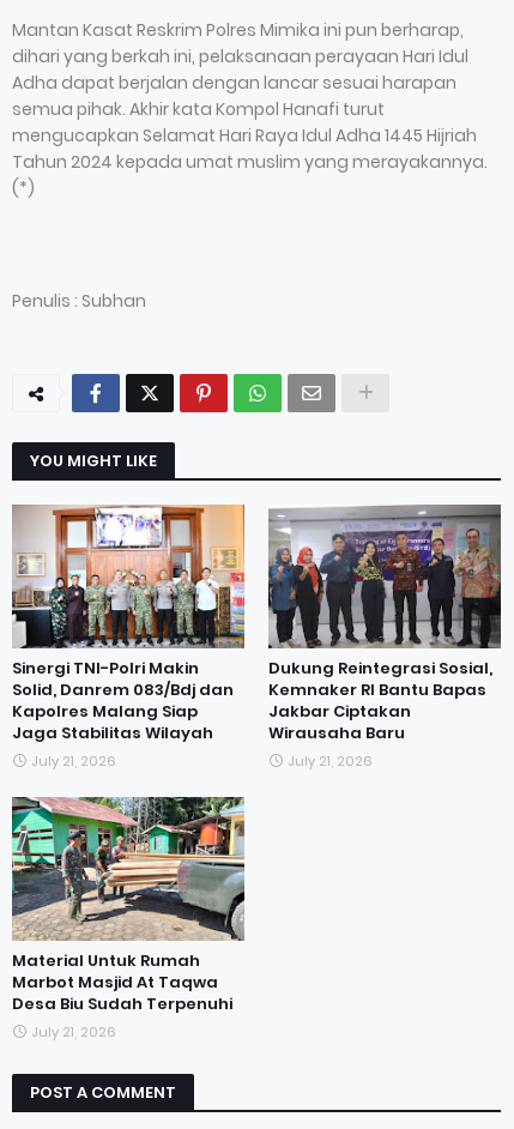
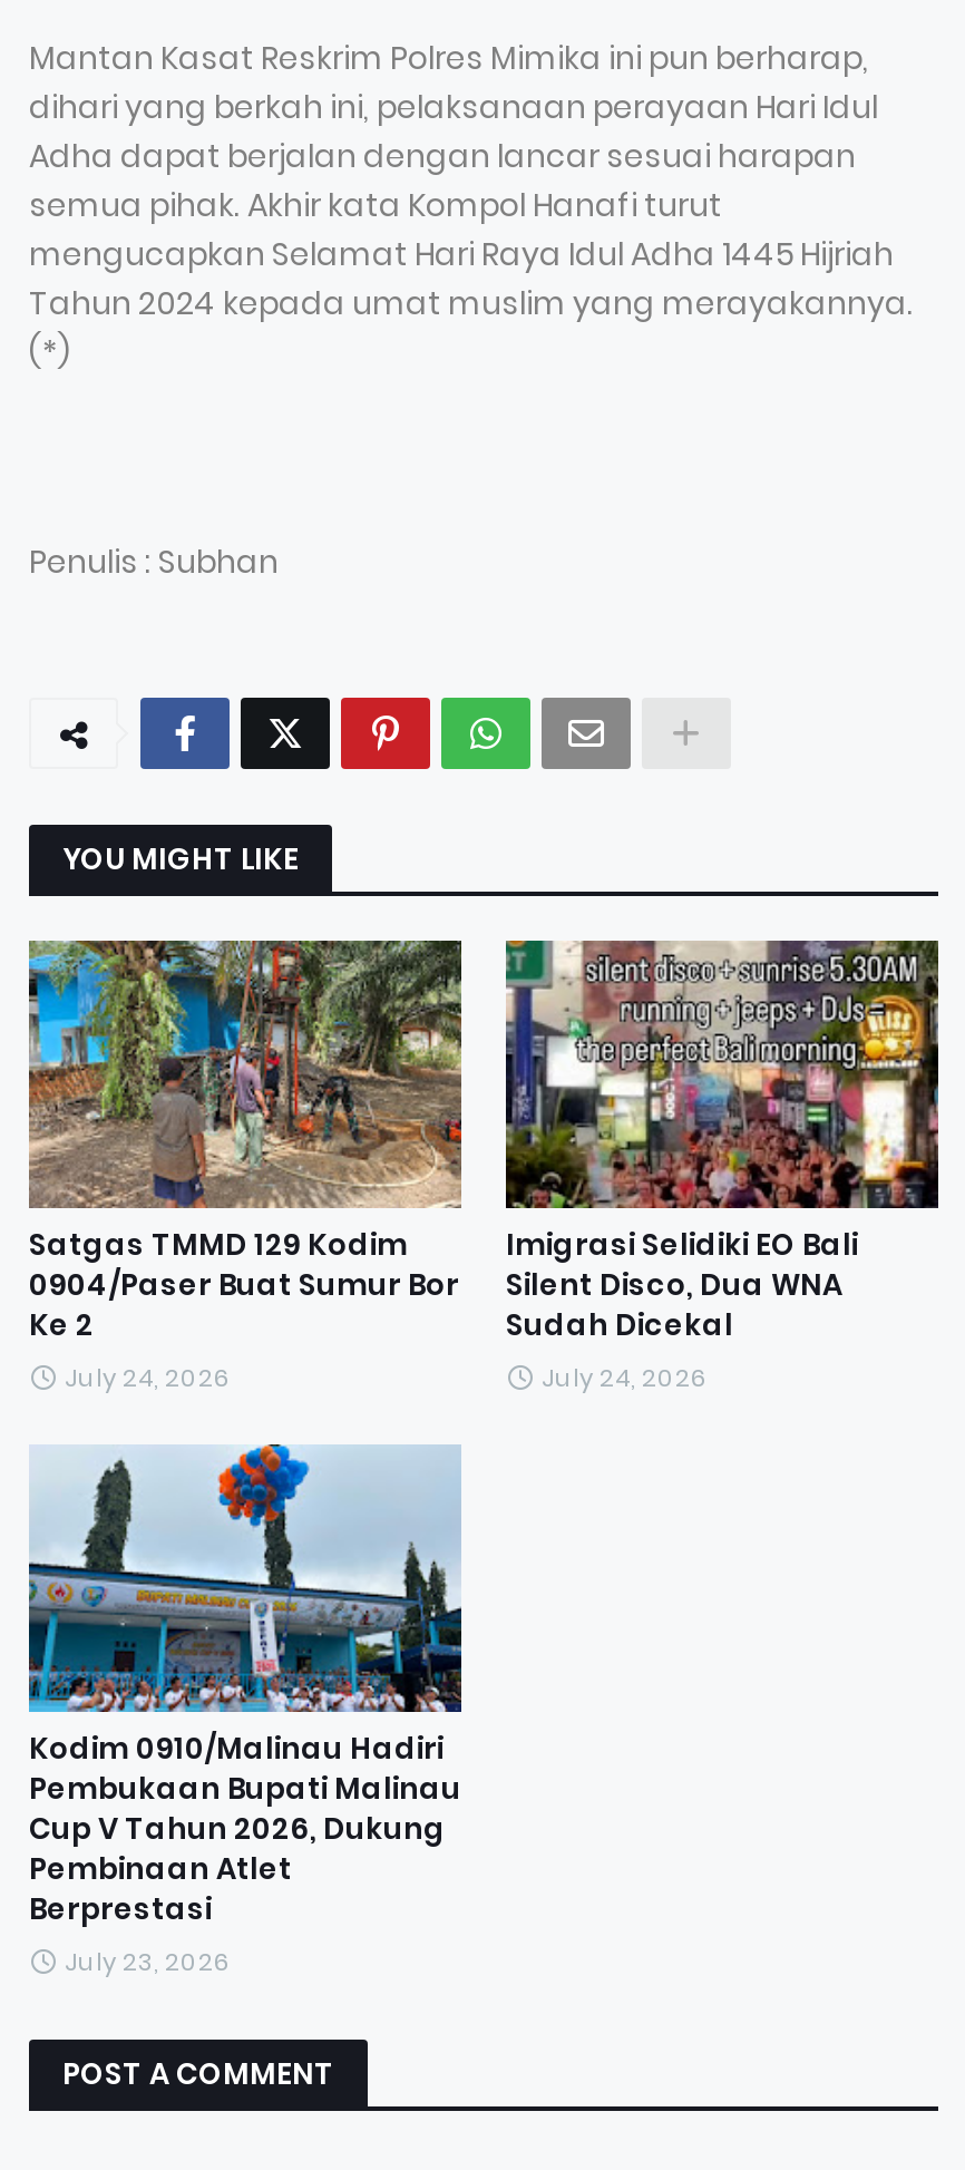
[12,503,246,771] [image] | Sinergi TNI-Polri Makin | Solid, Danrem 083/Bdj dan | Kapolres Malang Siap | Jaga Stabilitas Wilayah | July 21, 2026 -> [27,938,464,1395] [image] | Satgas TMMD 129 Kodim | 0904/Paser Buat Sumur Bor | Ke 2 | July 24, 2026
[268,503,501,771] [image] | Dukung Reintegrasi Sosial, | Kemnaker RI Bantu Bapas | Jakbar Ciptakan | Wirausaha Baru | July 21, 2026 -> [504,938,940,1395] [image] | Imigrasi Selidiki EO Bali | Silent Disco, Dua WNA | Sudah Dicekal | July 24, 2026
[11,775,246,898] [image] -> [27,1444,464,1712] [image]
[12,949,232,1042] Material Untuk Rumah | Marbot Masjid At Taqwa | Desa Biu Sudah Terpenuhi | July 21, 2026 -> [29,1728,461,1979] Kodim 0910/Malinau Hadiri | Pembukaan Bupati Malinau | Cup V Tahun 2026, Dukung | Pembinaan Atlet | Berprestasi | July 23, 2026

